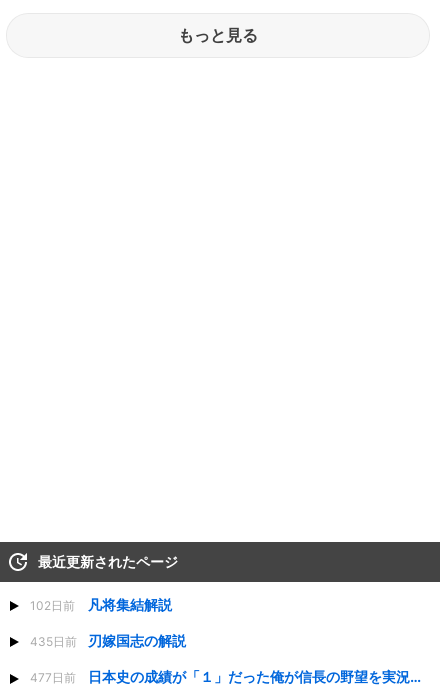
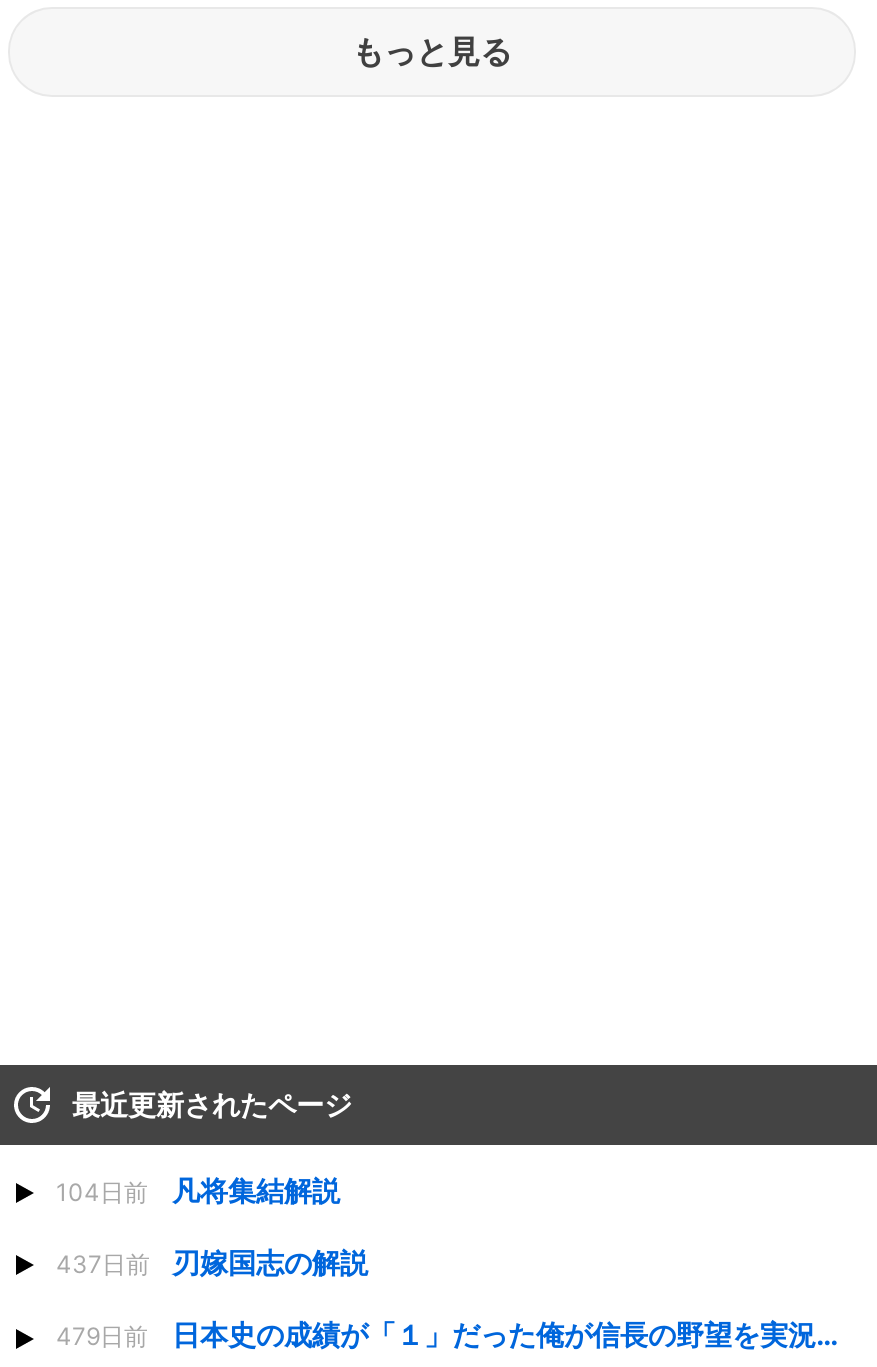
[30,596,172,613] 102日前 凡将集結解説 -> [56,1173,340,1207] 104日前 凡将集結解説
[30,634,77,649] 435日前 -> [56,1249,150,1279] 437日前
[30,670,76,685] 477日前 -> [56,1322,148,1352] 479日前

